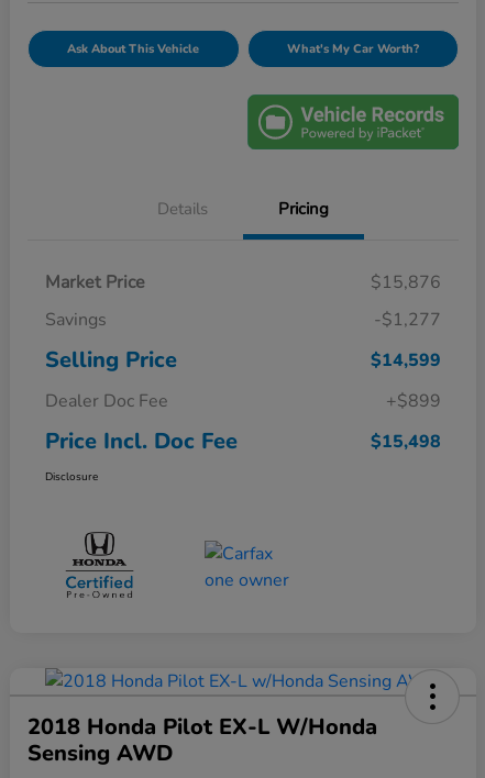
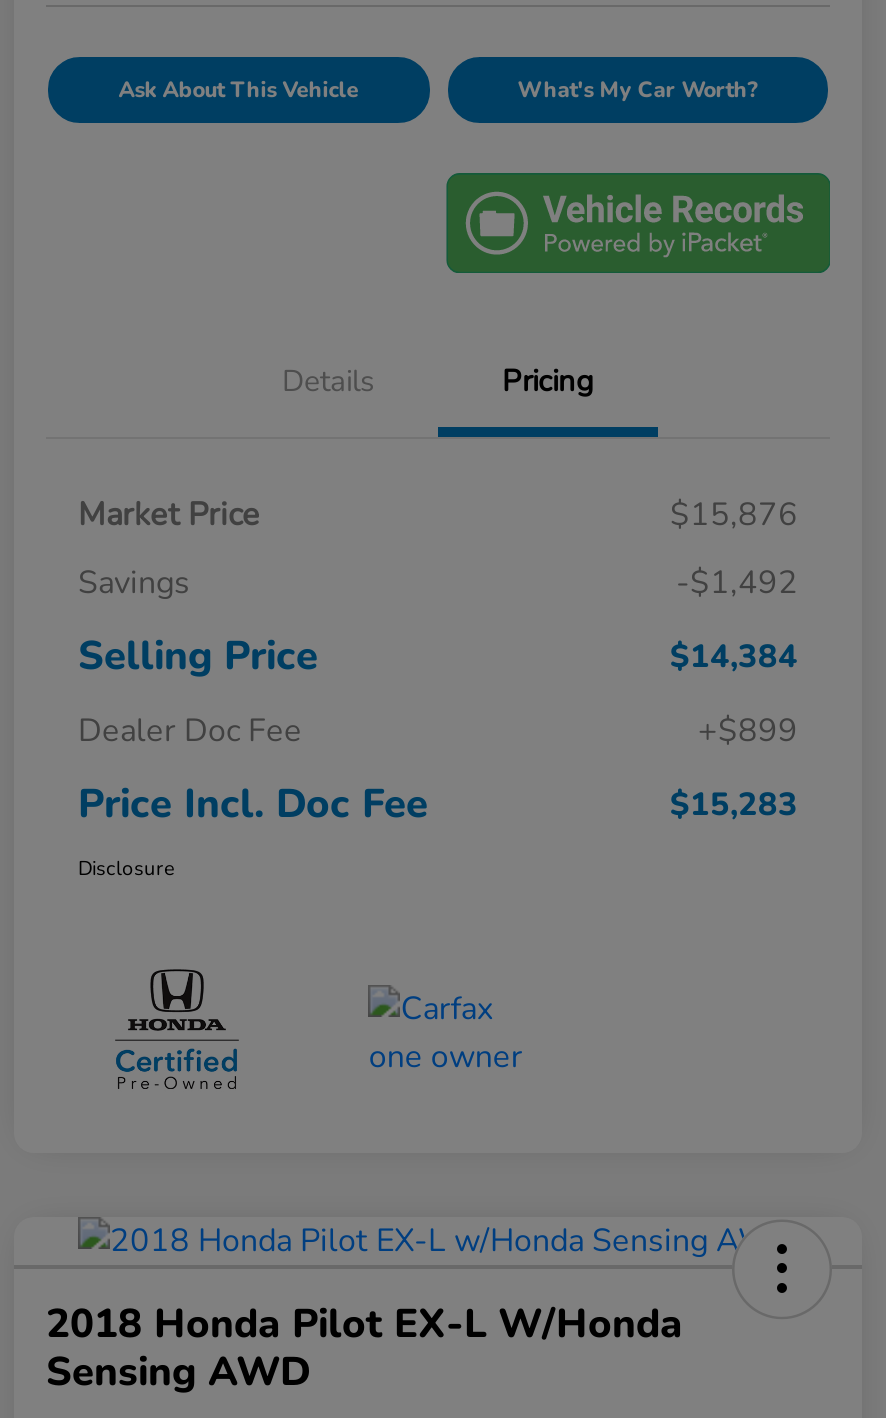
[374,307,441,331] -$1,277 -> [676,560,798,604] -$1,492
[371,348,441,372] $14,599 -> [670,634,798,678] $14,384
[371,429,441,453] $15,498 -> [670,782,798,826] $15,283

